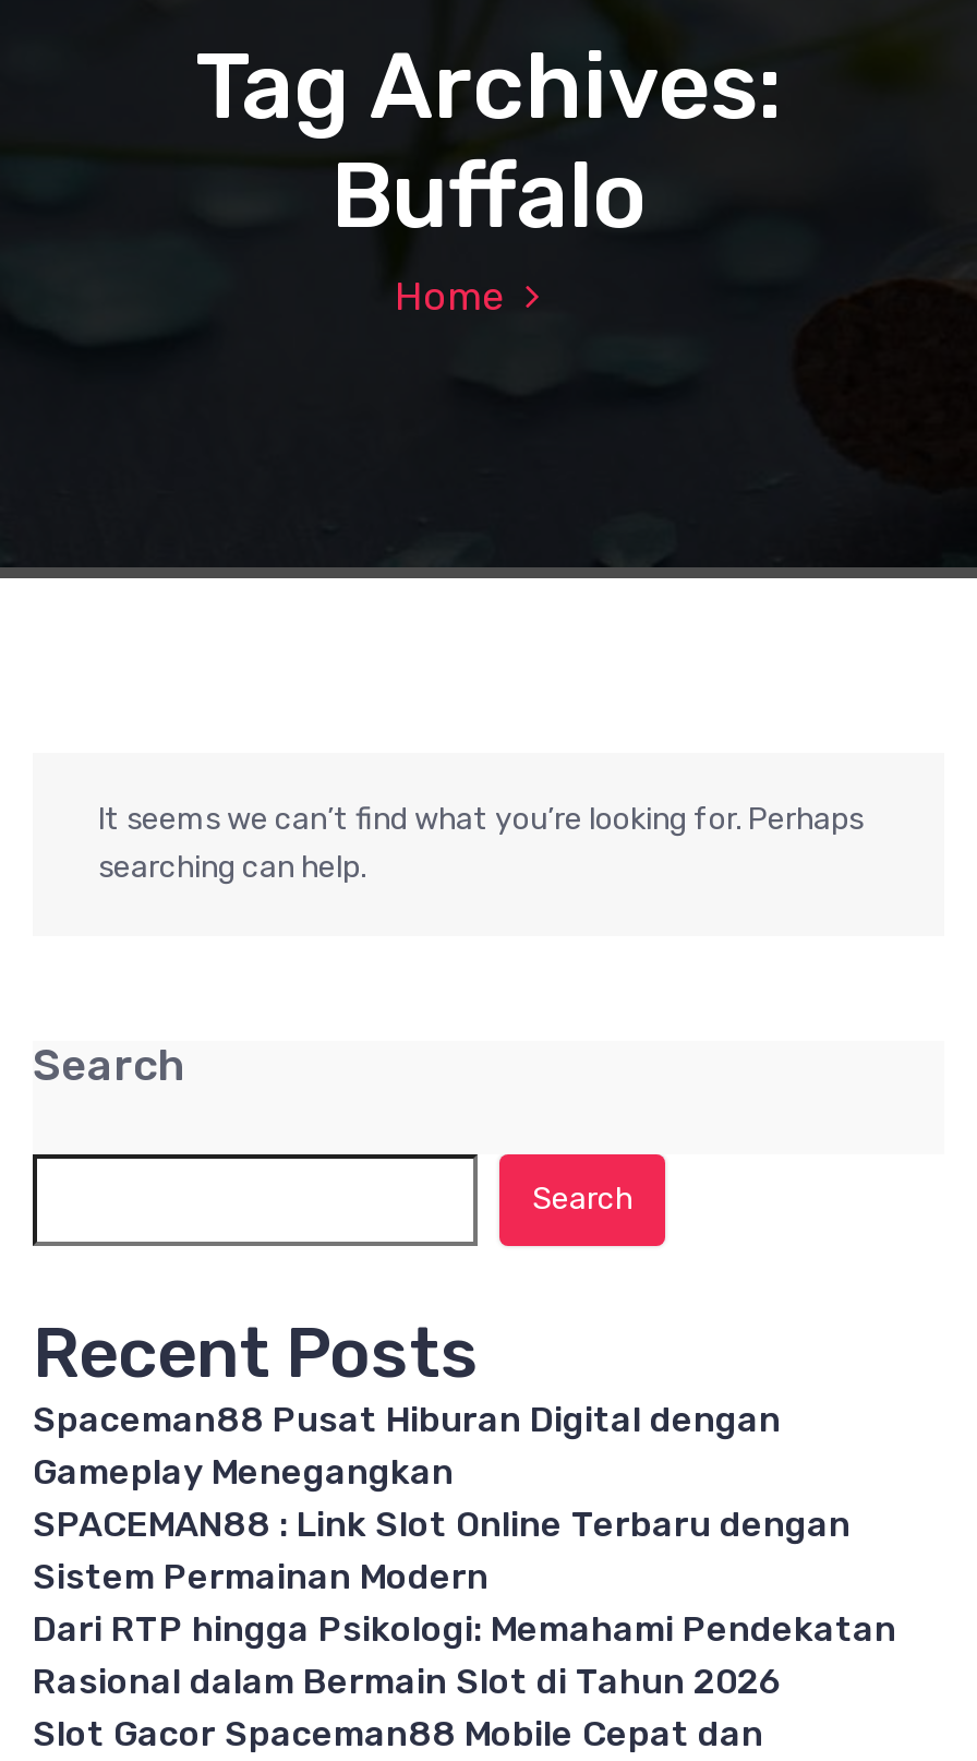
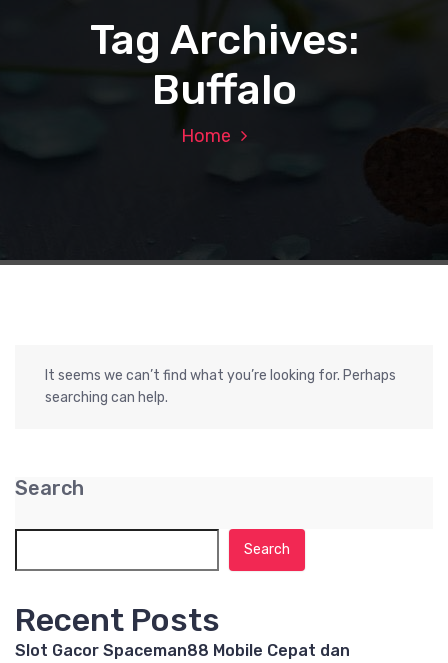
[33,1399,896,1702] Spaceman88 Pusat Hiburan Digital dengan | Gameplay Menegangkan | SPACEMAN88 : Link Slot Online Terbaru dengan | Sistem Permainan Modern | Dari RTP hingga Psikologi: Memahami Pendekatan | Rasional dalam Bermain Slot di Tahun 2026 -> none

